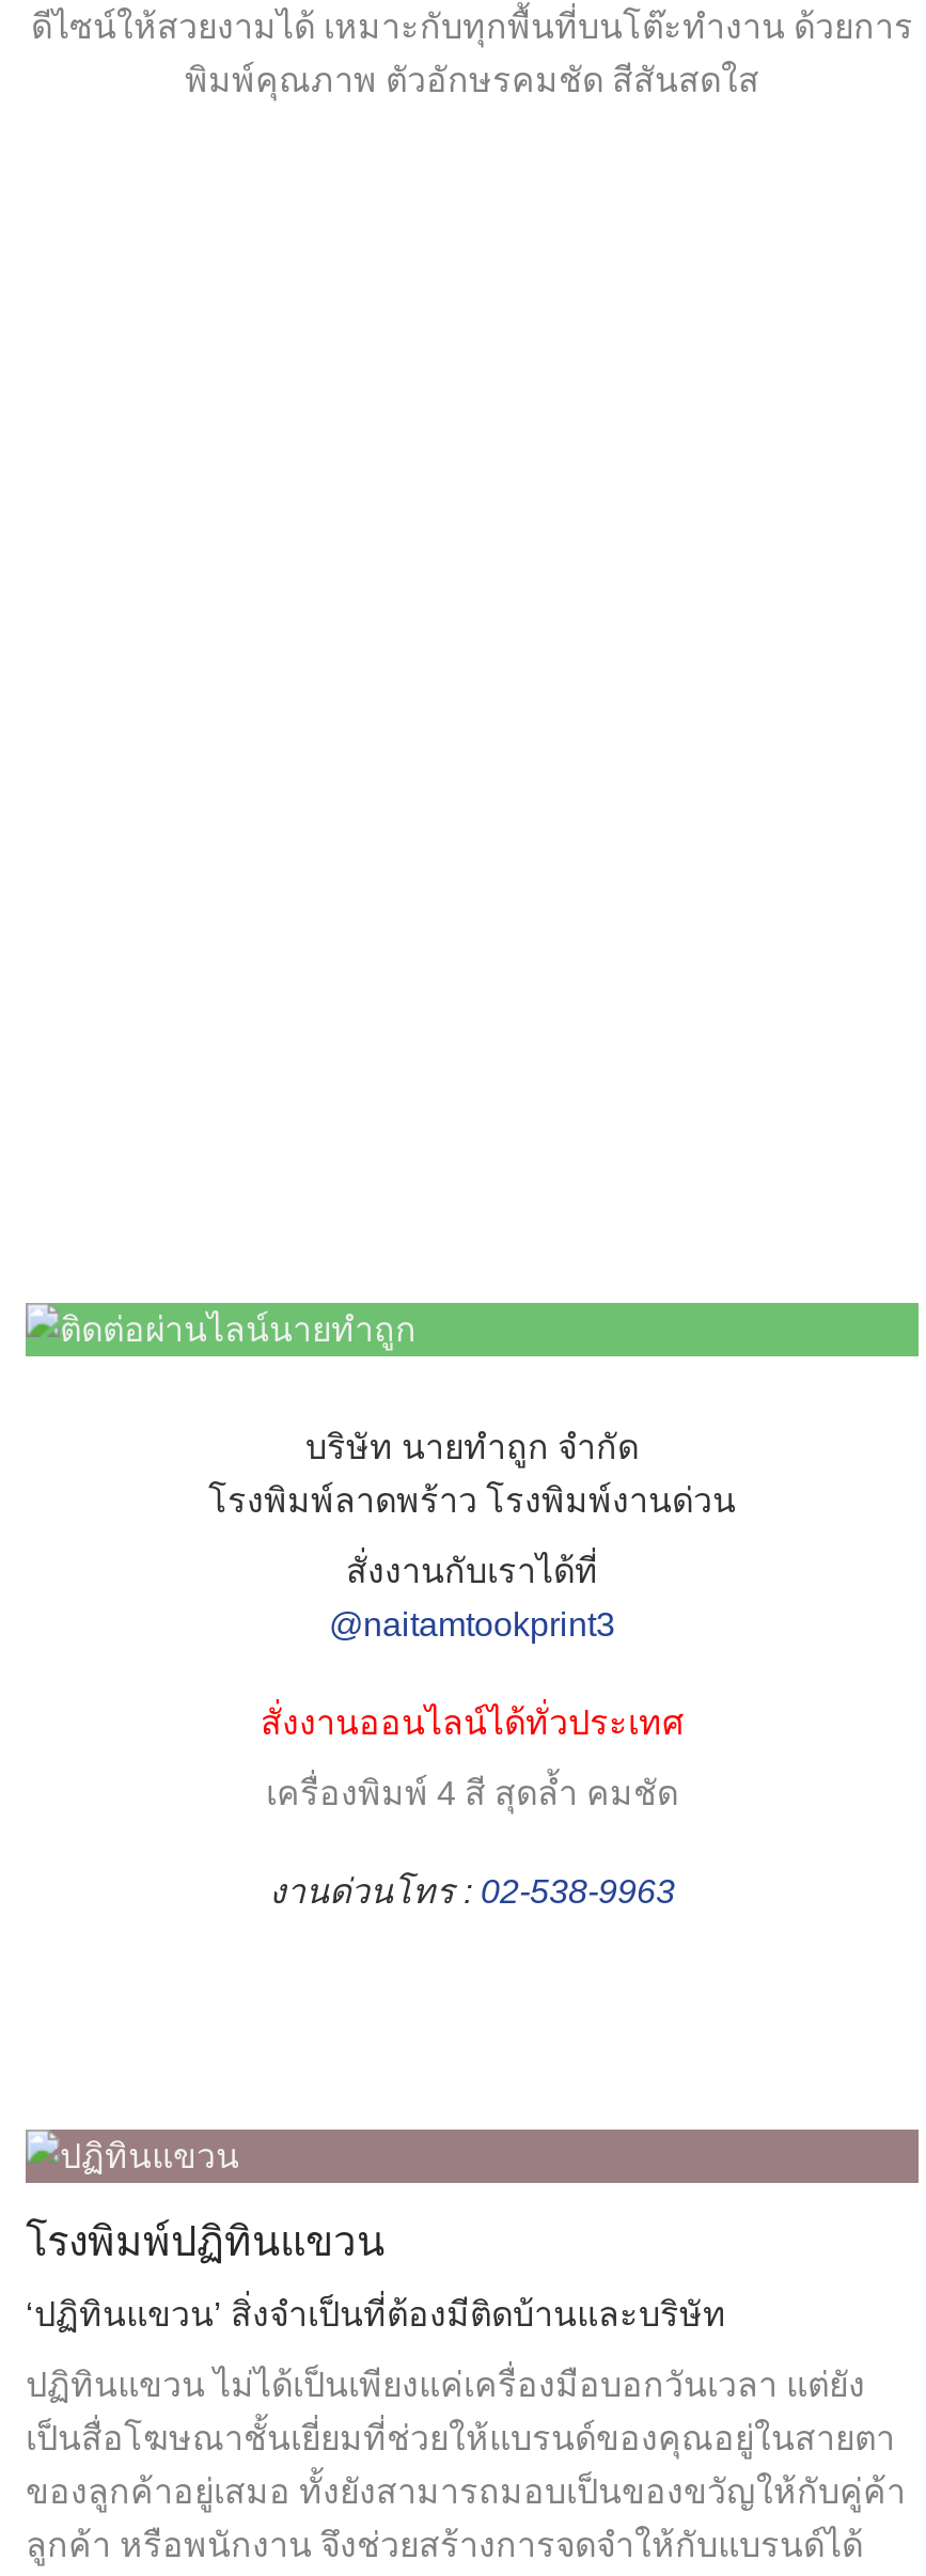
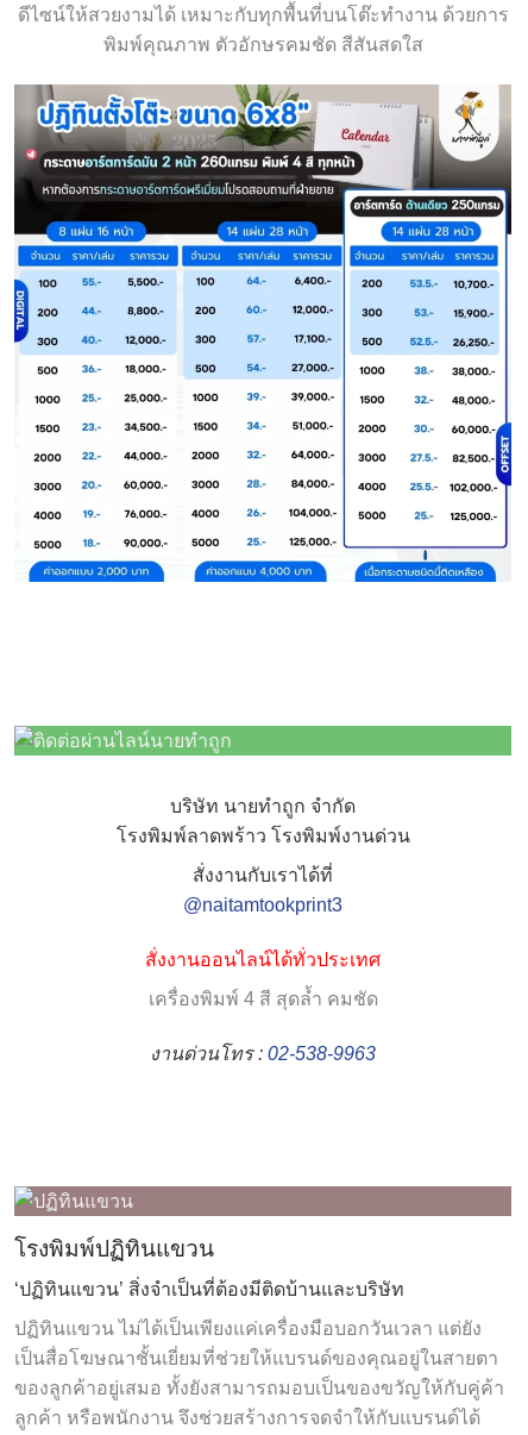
none -> [13,83,513,583] [image]

